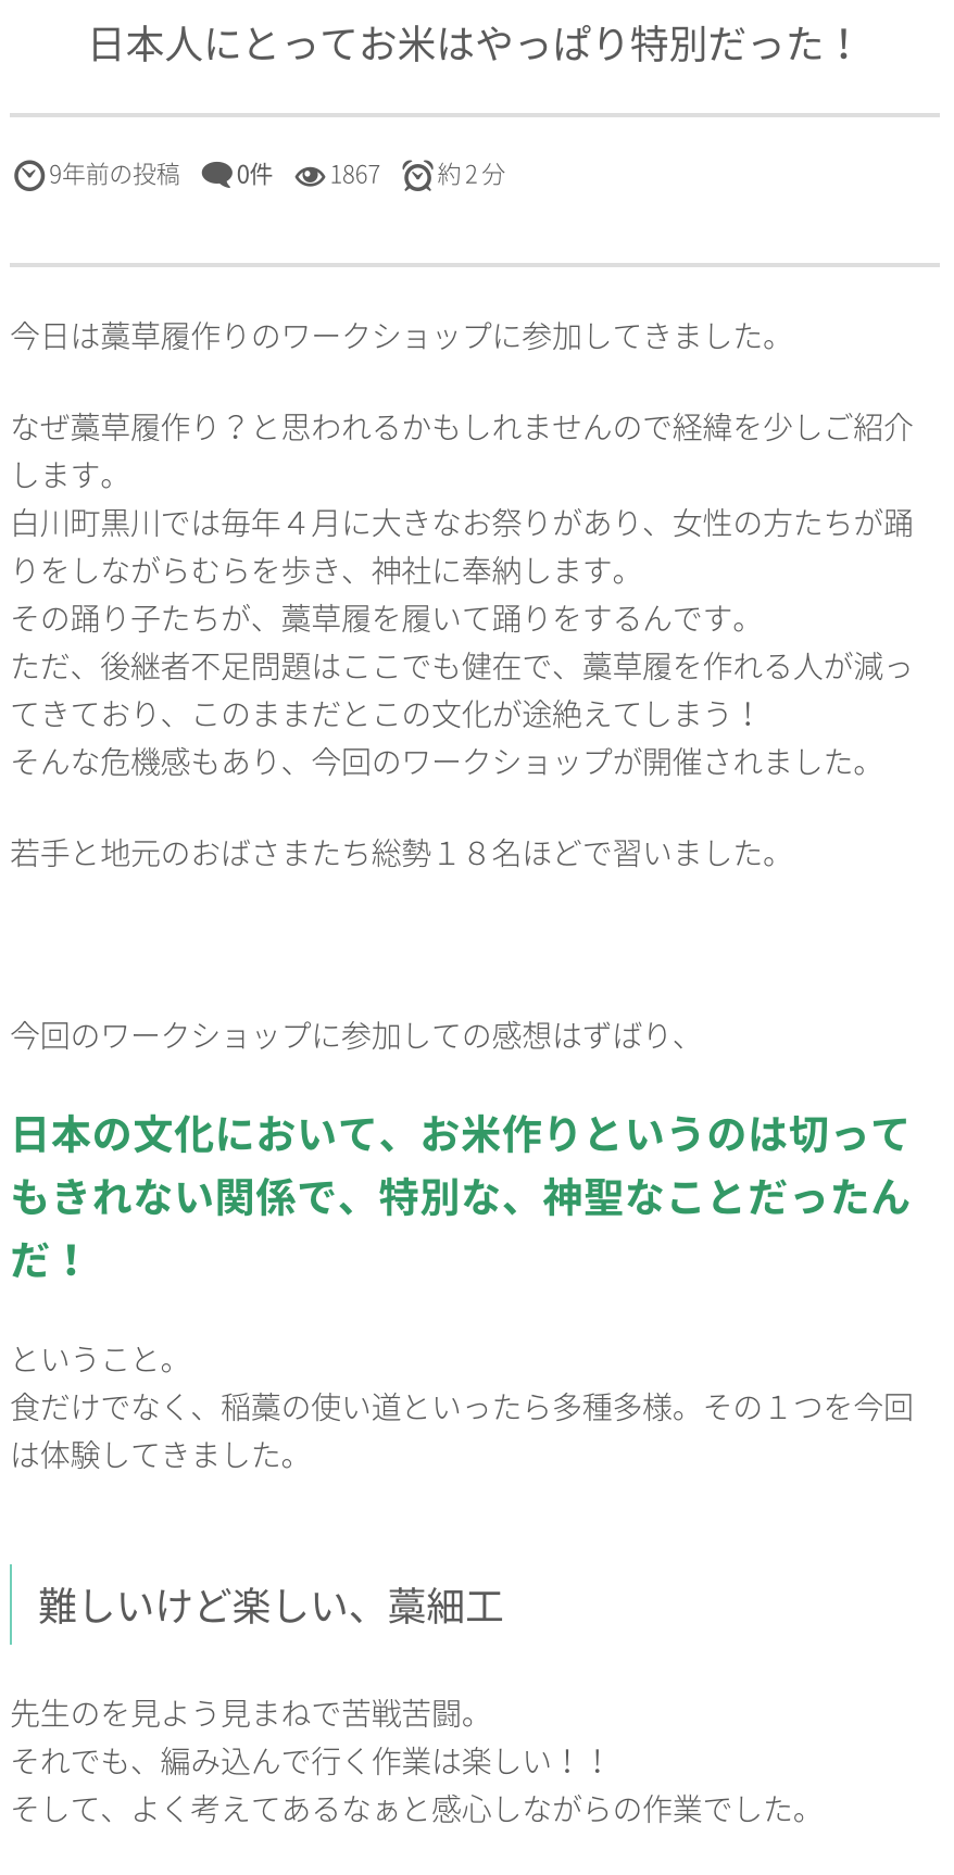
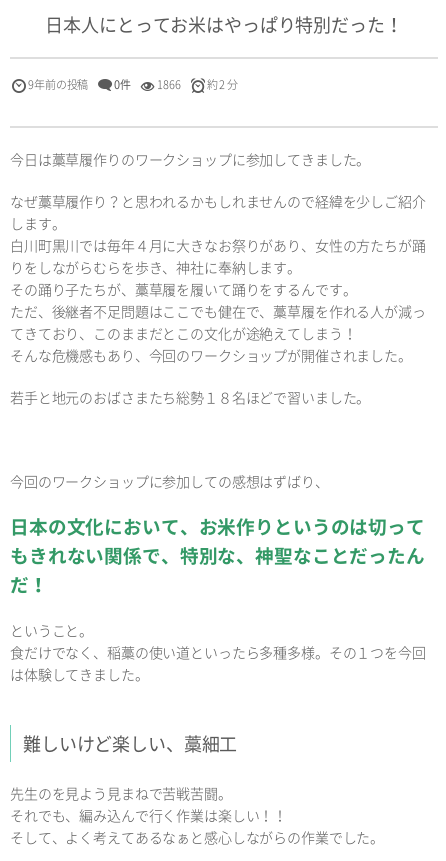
[49,154,505,191] 9年前の投稿 0件 1867 約 2 分 -> [28,76,238,93] 9年前の投稿 0件 1866 約 2 分

